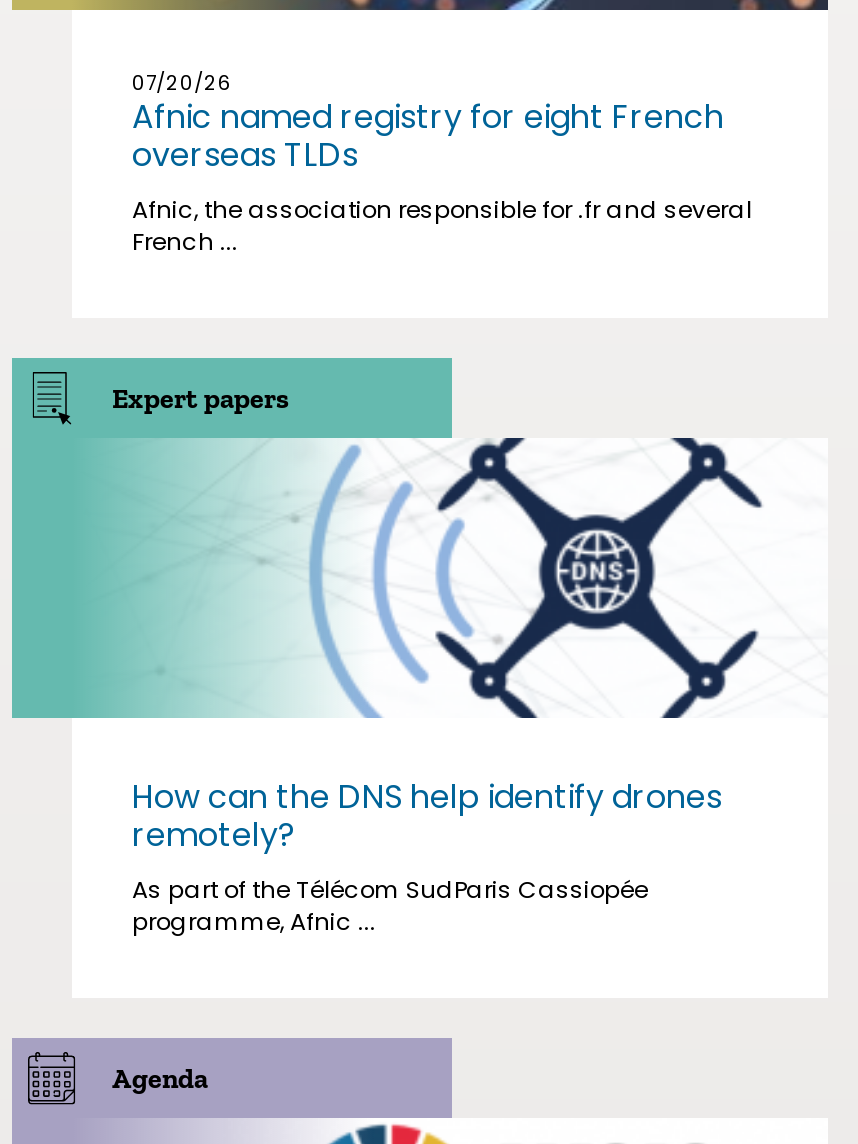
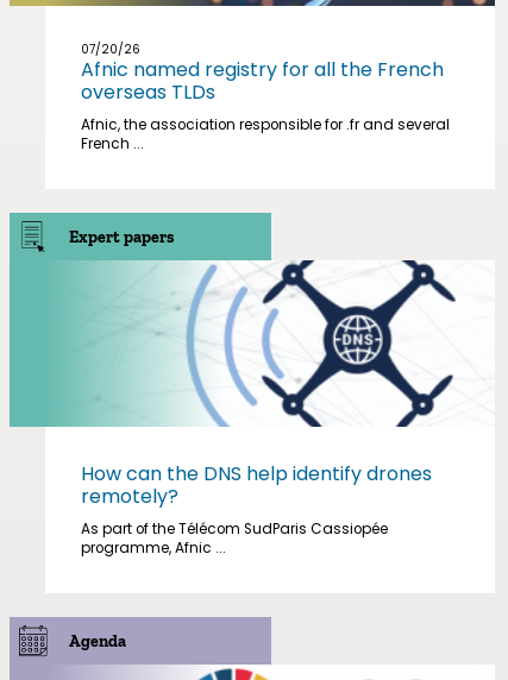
[132,93,724,139] Afnic named registry for eight French -> [81,55,444,83] Afnic named registry for all the French

